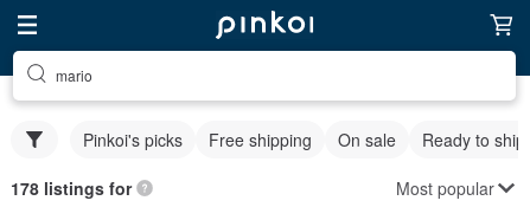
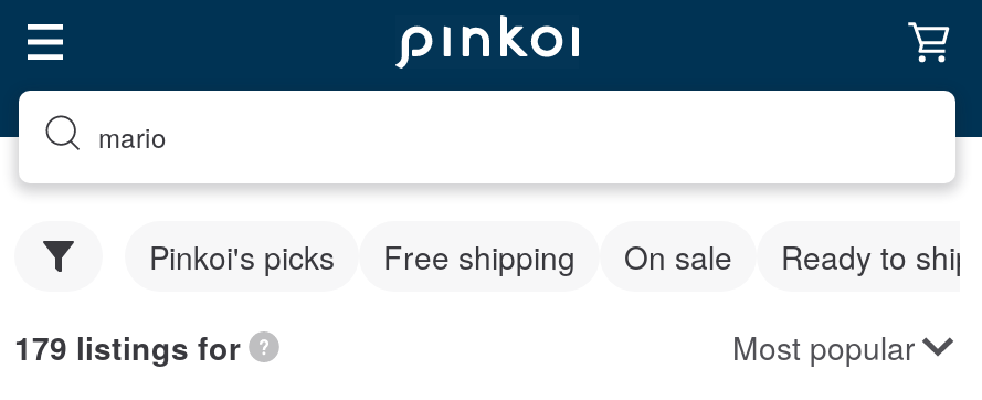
[11,176,132,200] 178 listings for -> [14,325,240,369] 179 listings for

